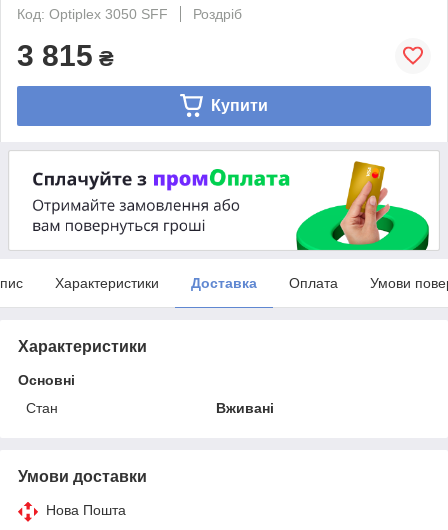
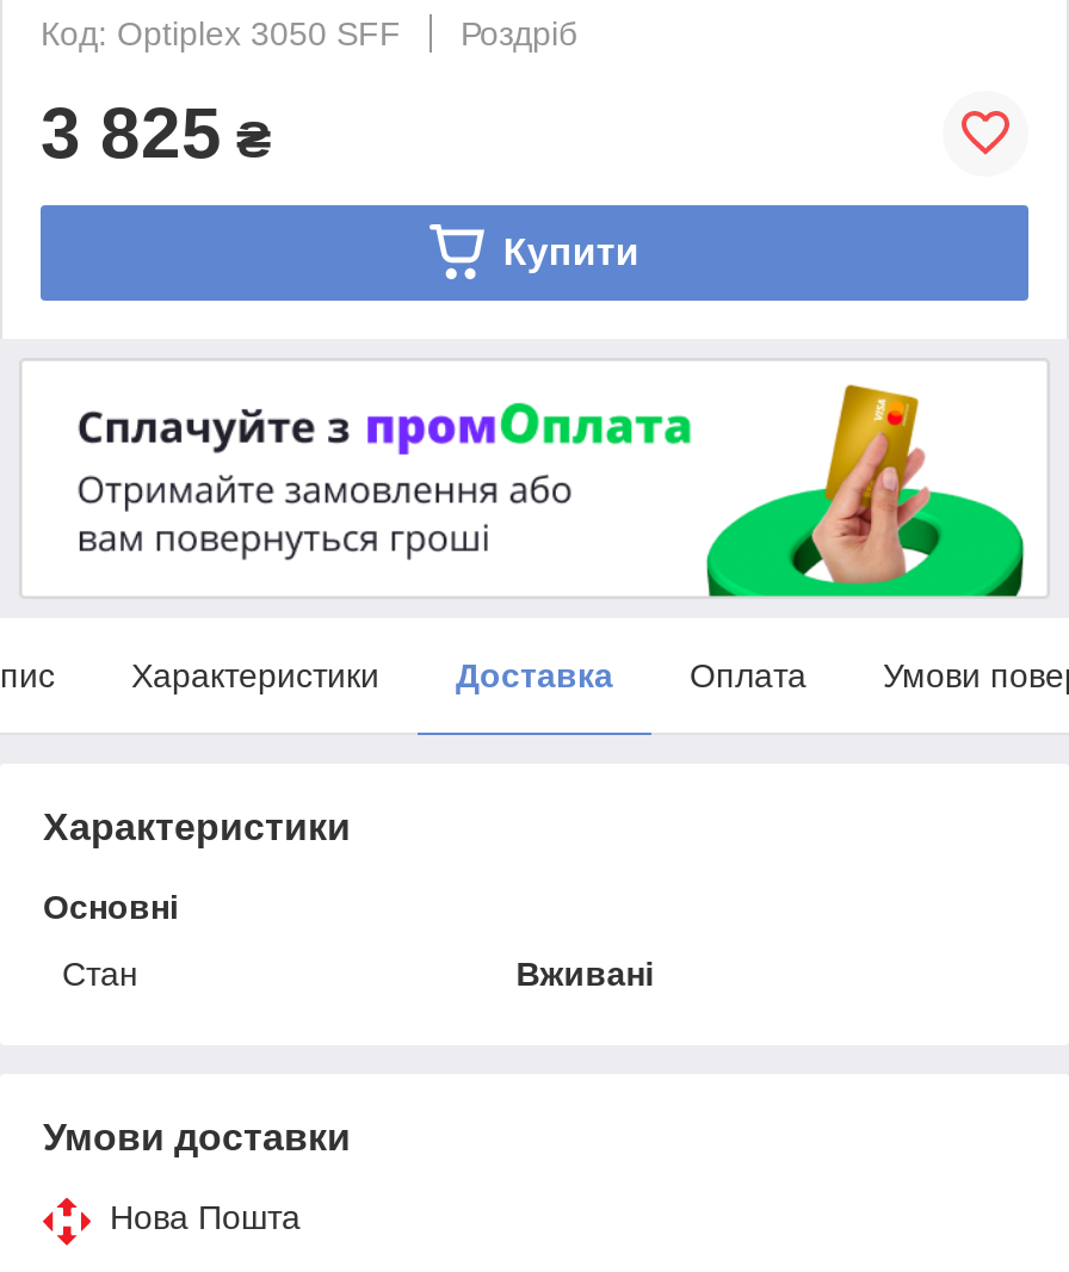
[17,39,114,72] 3 815 ₴ -> [41,93,272,171] 3 825 ₴

